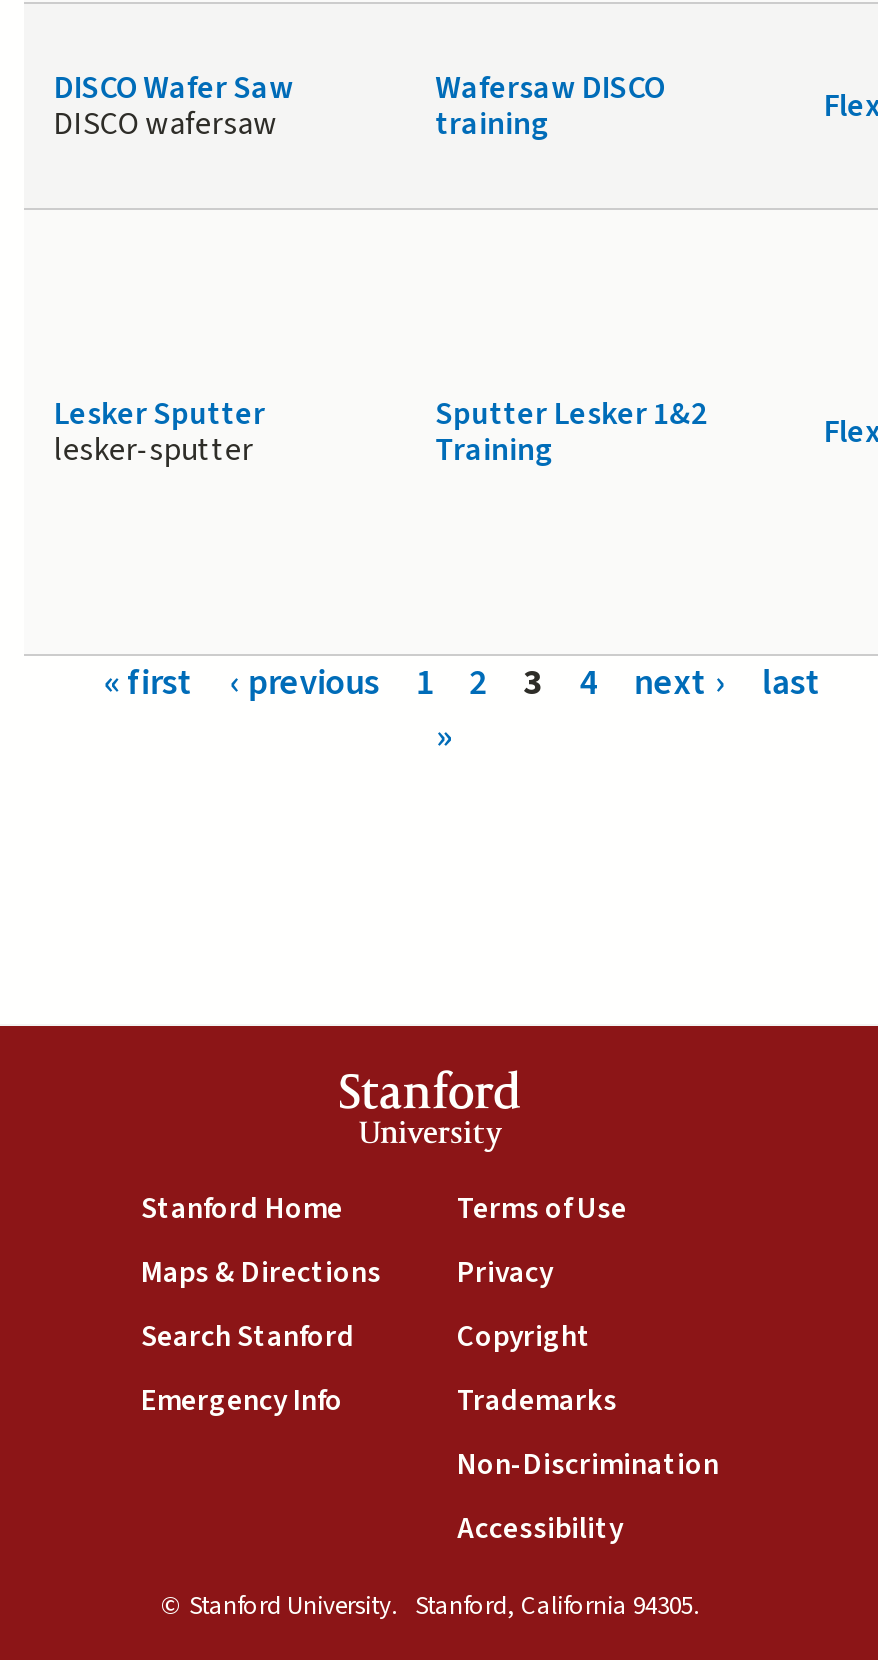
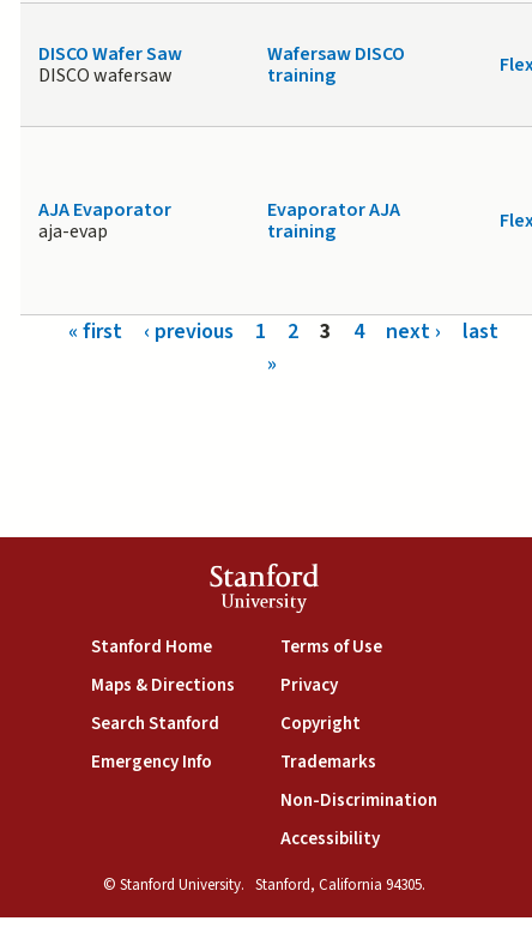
[53,391,265,471] Lesker Sputter | lesker-sputter -> [38,196,171,244] AJA Evaporator | aja-evap
[435,391,707,471] Sputter Lesker 1&2 | Training -> [267,196,400,244] Evaporator AJA | training

